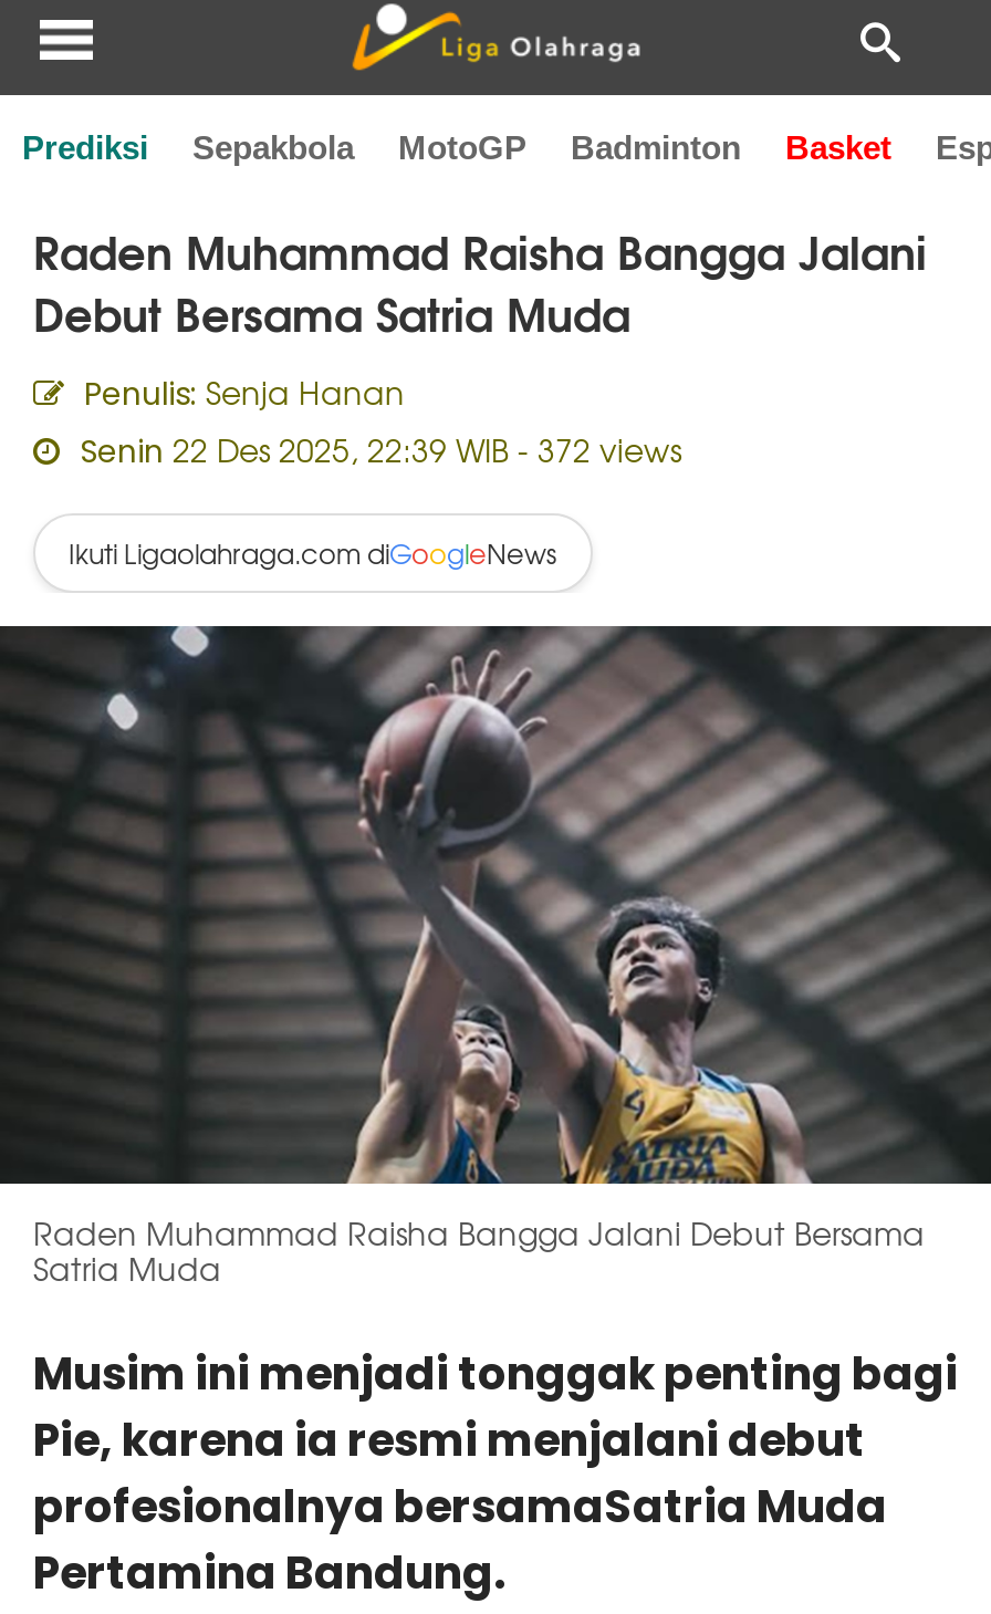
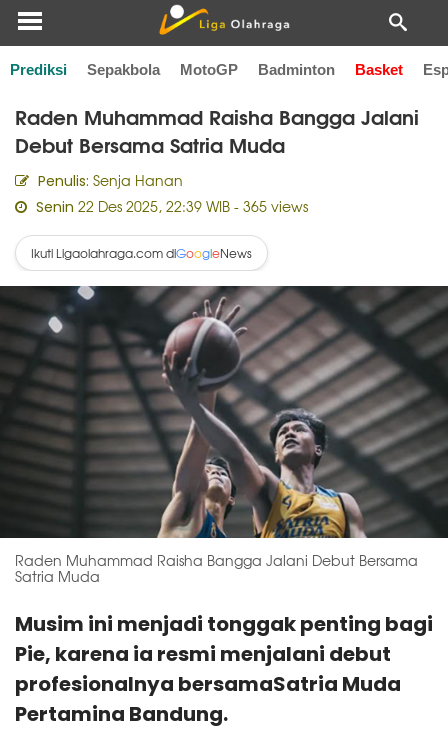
[71,427,681,471] Senin 22 Des 2025, 22:39 WIB - 372 views -> [32,196,308,216] Senin 22 Des 2025, 22:39 WIB - 365 views

